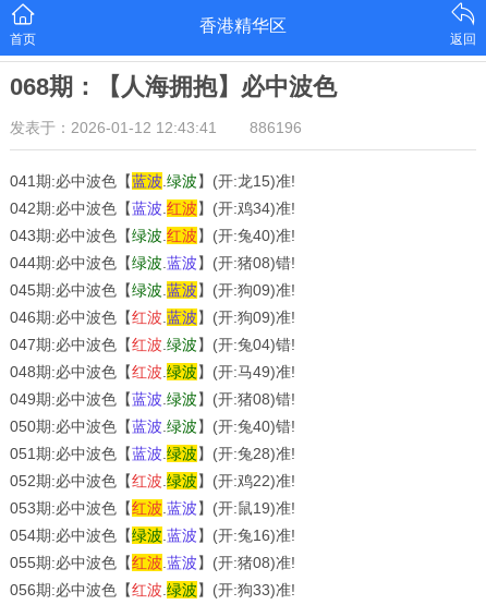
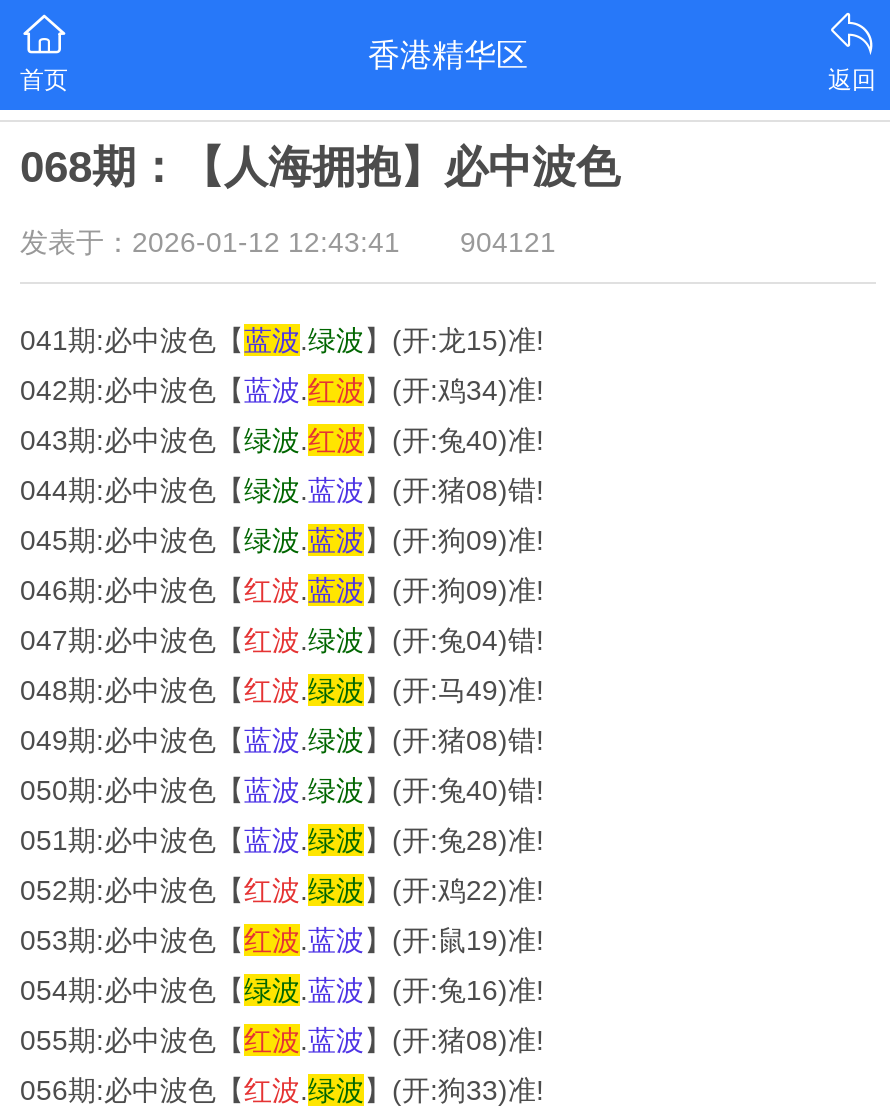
[10,119,302,136] 发表于：2026-01-12 12:43:41 886196 -> [20,226,556,258] 发表于：2026-01-12 12:43:41 904121

